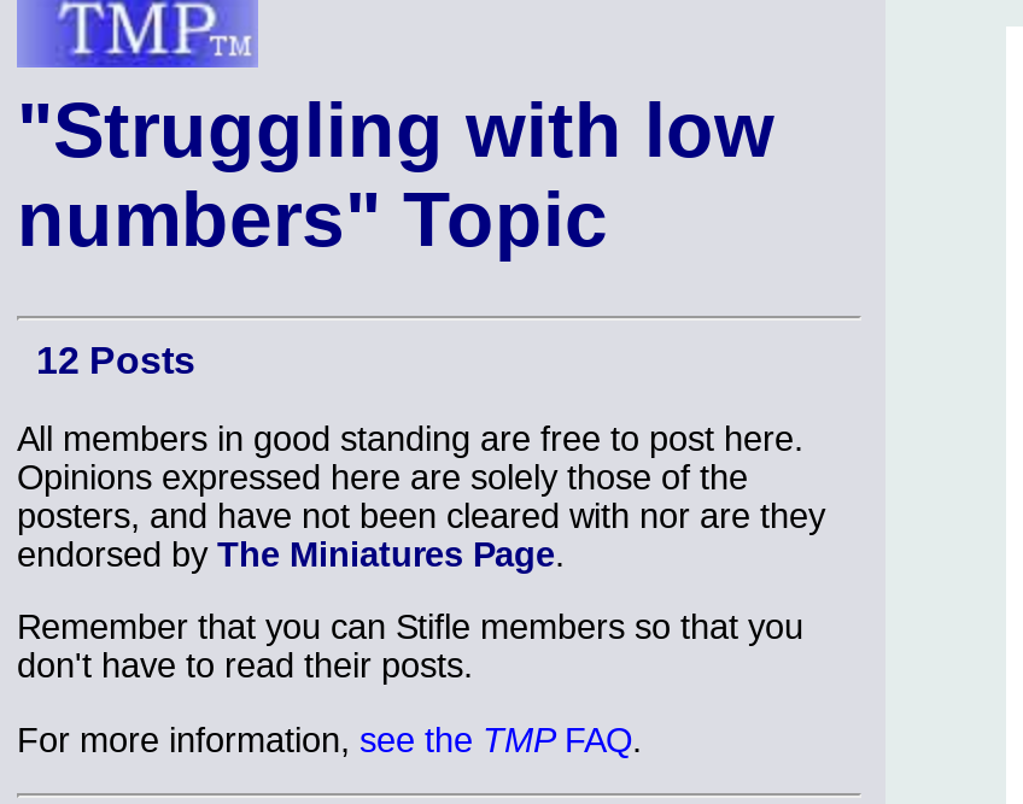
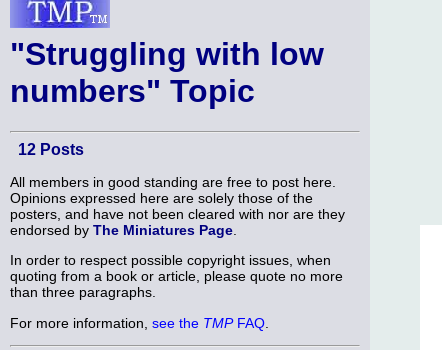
[17,608,803,685] Remember that you can Stifle members so that you | don't have to read their posts. -> [10,252,343,300] In order to respect possible copyright issues, when | quoting from a book or article, please quote no more | than three paragraphs.

